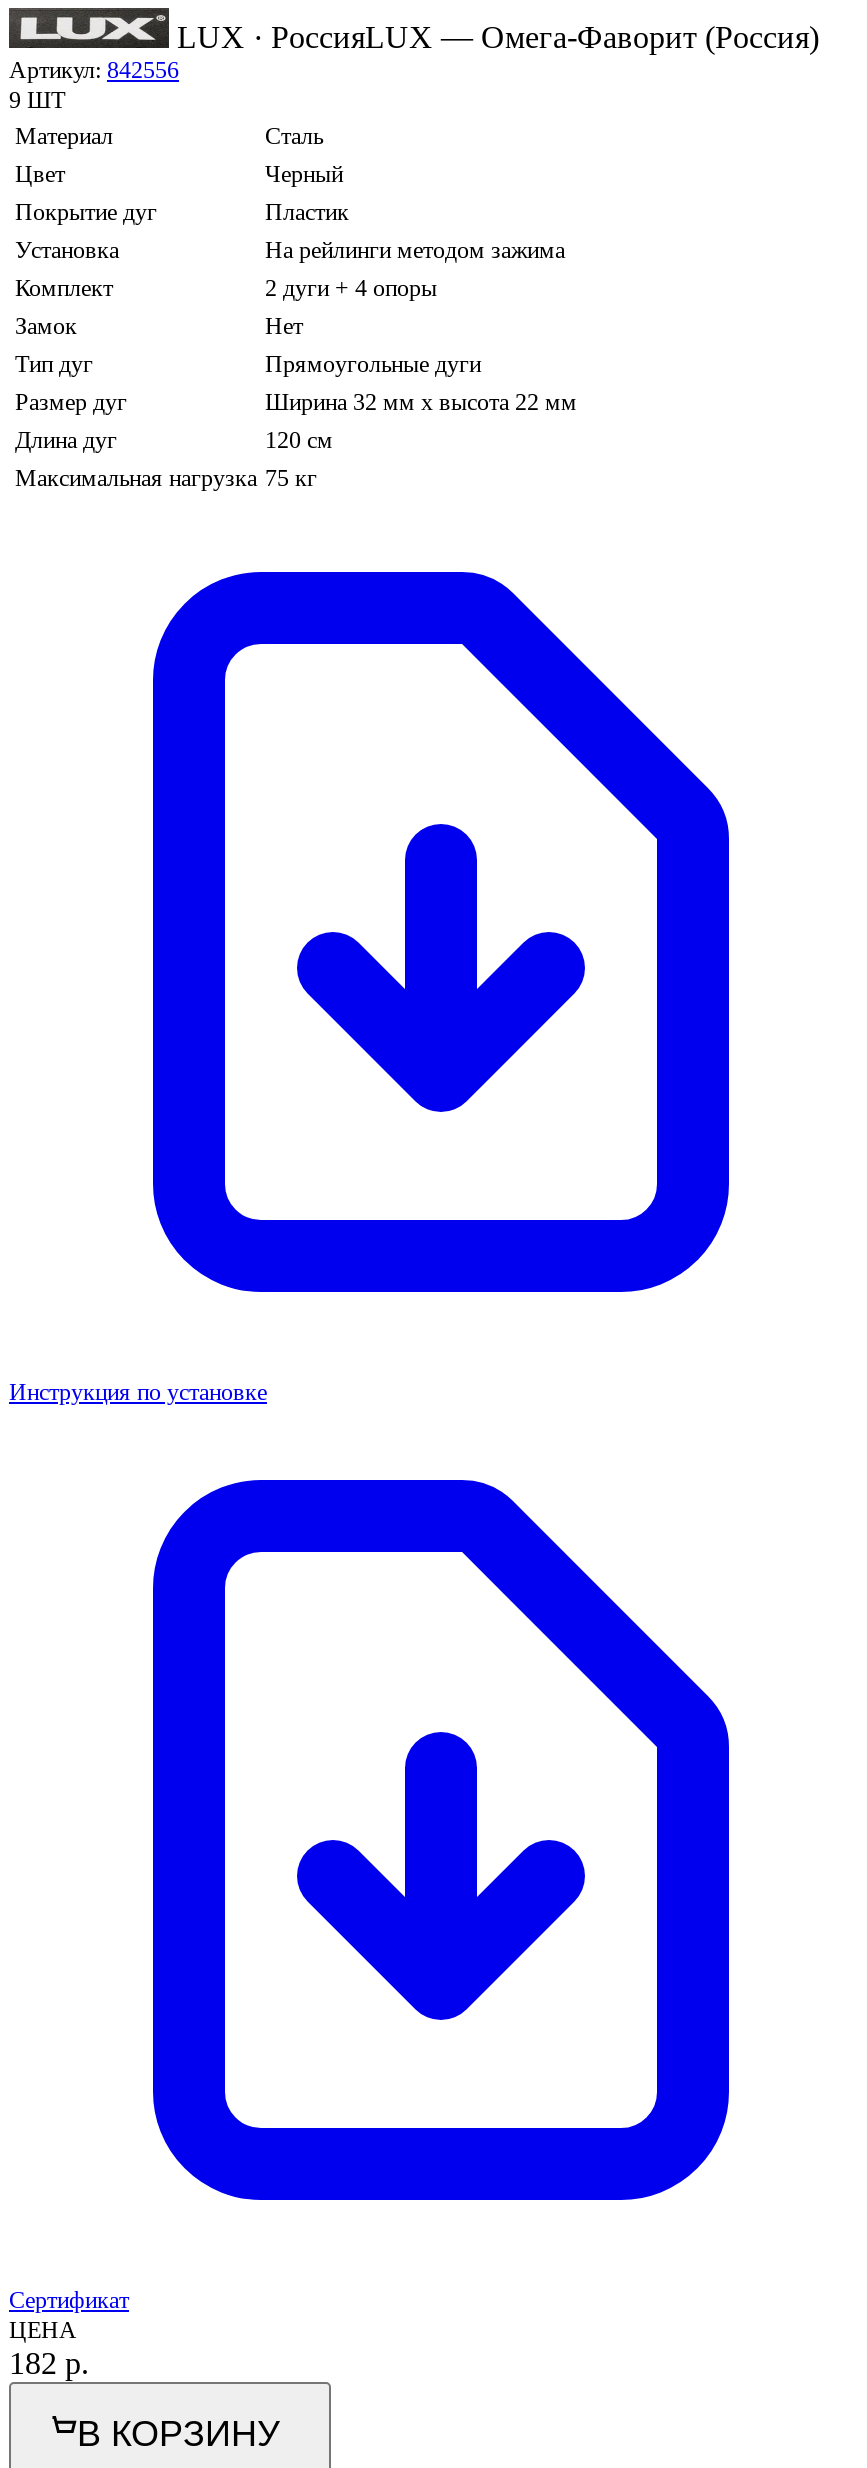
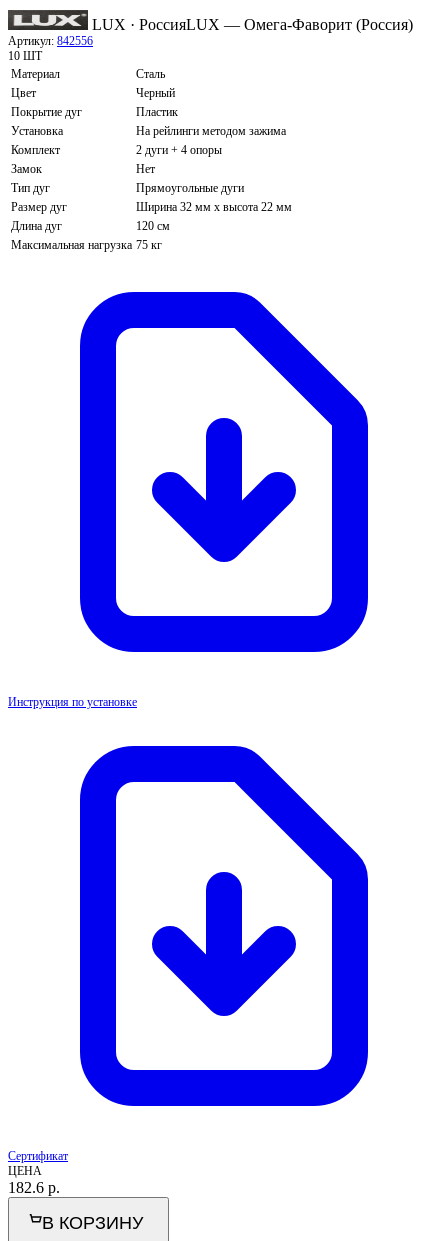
[9,86,65,114] 9 ШТ -> [8,49,42,63] 10 ШТ
[9,2346,89,2380] 182 р. -> [8,1179,60,1196] 182.6 р.

